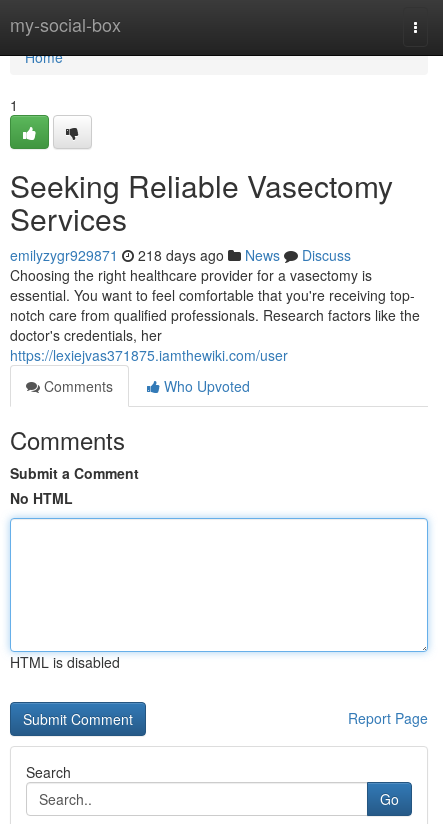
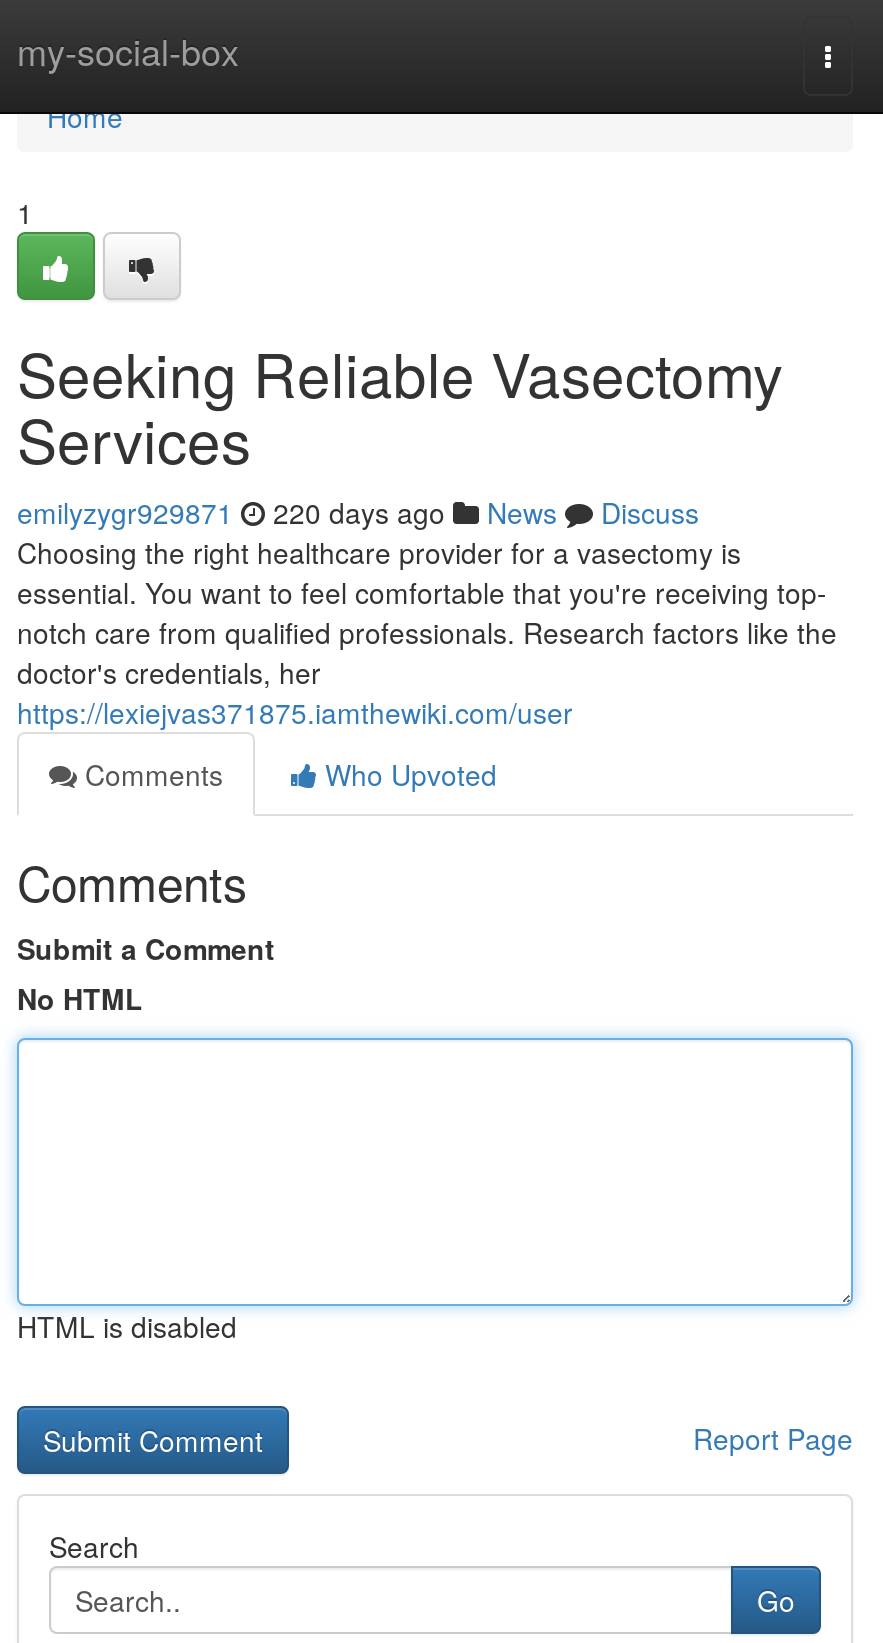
[10,245,351,265] emilyzygr929871 218 days ago News Discuss -> [17,492,699,532] emilyzygr929871 220 days ago News Discuss

